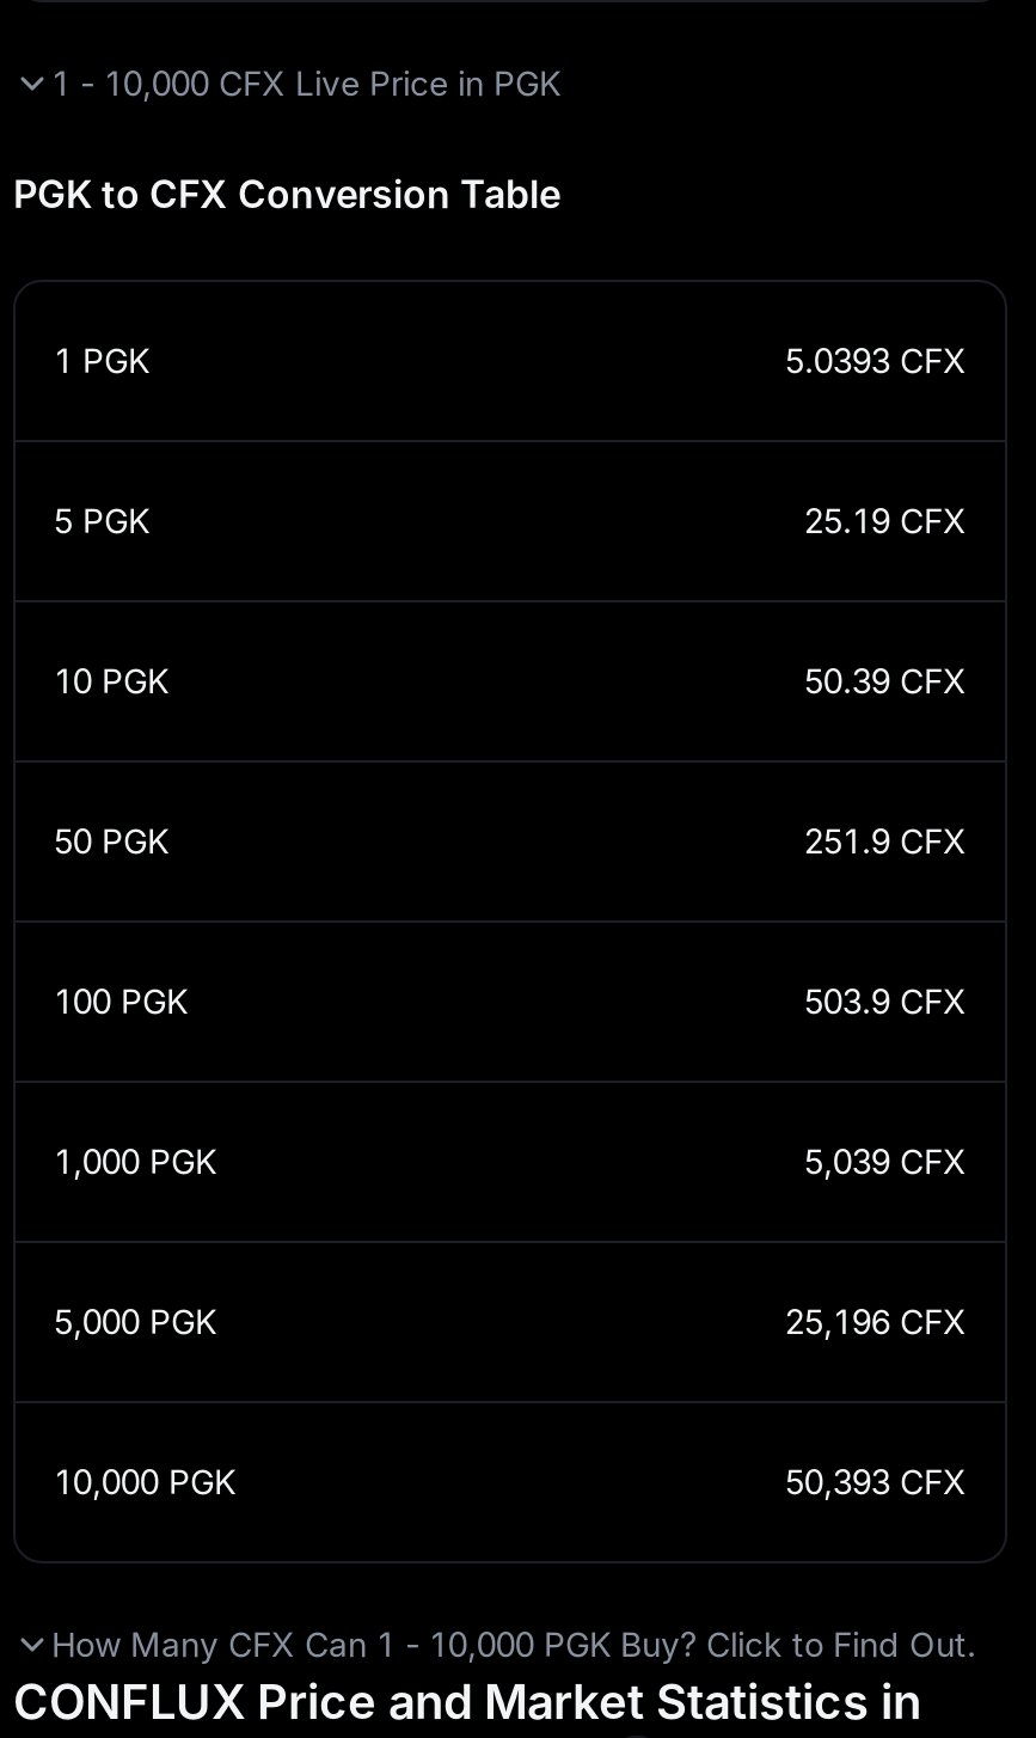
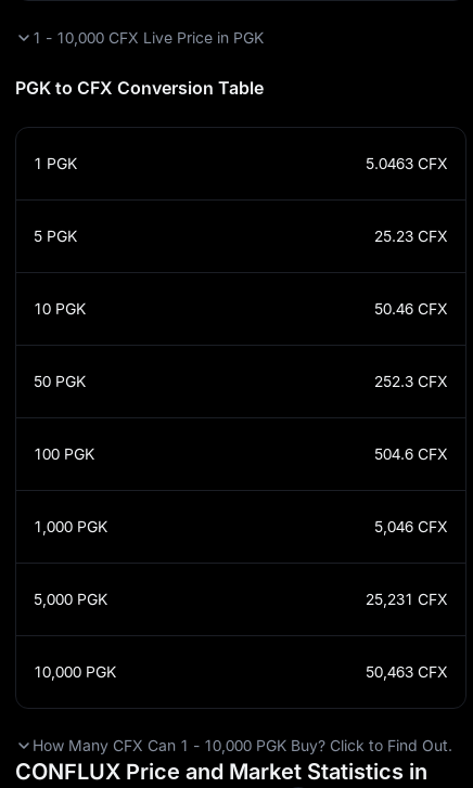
[785,339,967,380] 5.0393 CFX -> [366,154,448,172] 5.0463 CFX
[804,500,967,540] 25.19 CFX -> [374,227,448,245] 25.23 CFX
[804,660,967,700] 50.39 CFX -> [374,299,448,318] 50.46 CFX
[804,820,967,861] 251.9 CFX -> [374,372,448,390] 252.3 CFX
[804,980,967,1021] 503.9 CFX -> [374,444,448,463] 504.6 CFX
[804,1140,967,1181] 5,039 CFX -> [374,517,448,535] 5,046 CFX
[785,1301,967,1341] 25,196 CFX -> [366,590,448,608] 25,231 CFX
[785,1461,967,1501] 50,393 CFX -> [366,662,448,681] 50,463 CFX

